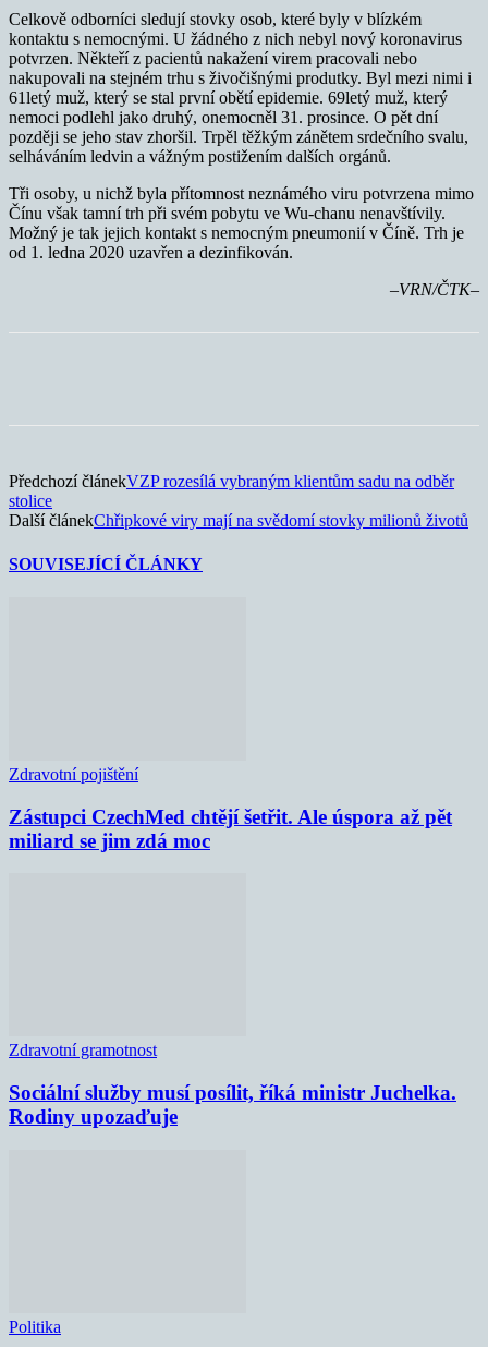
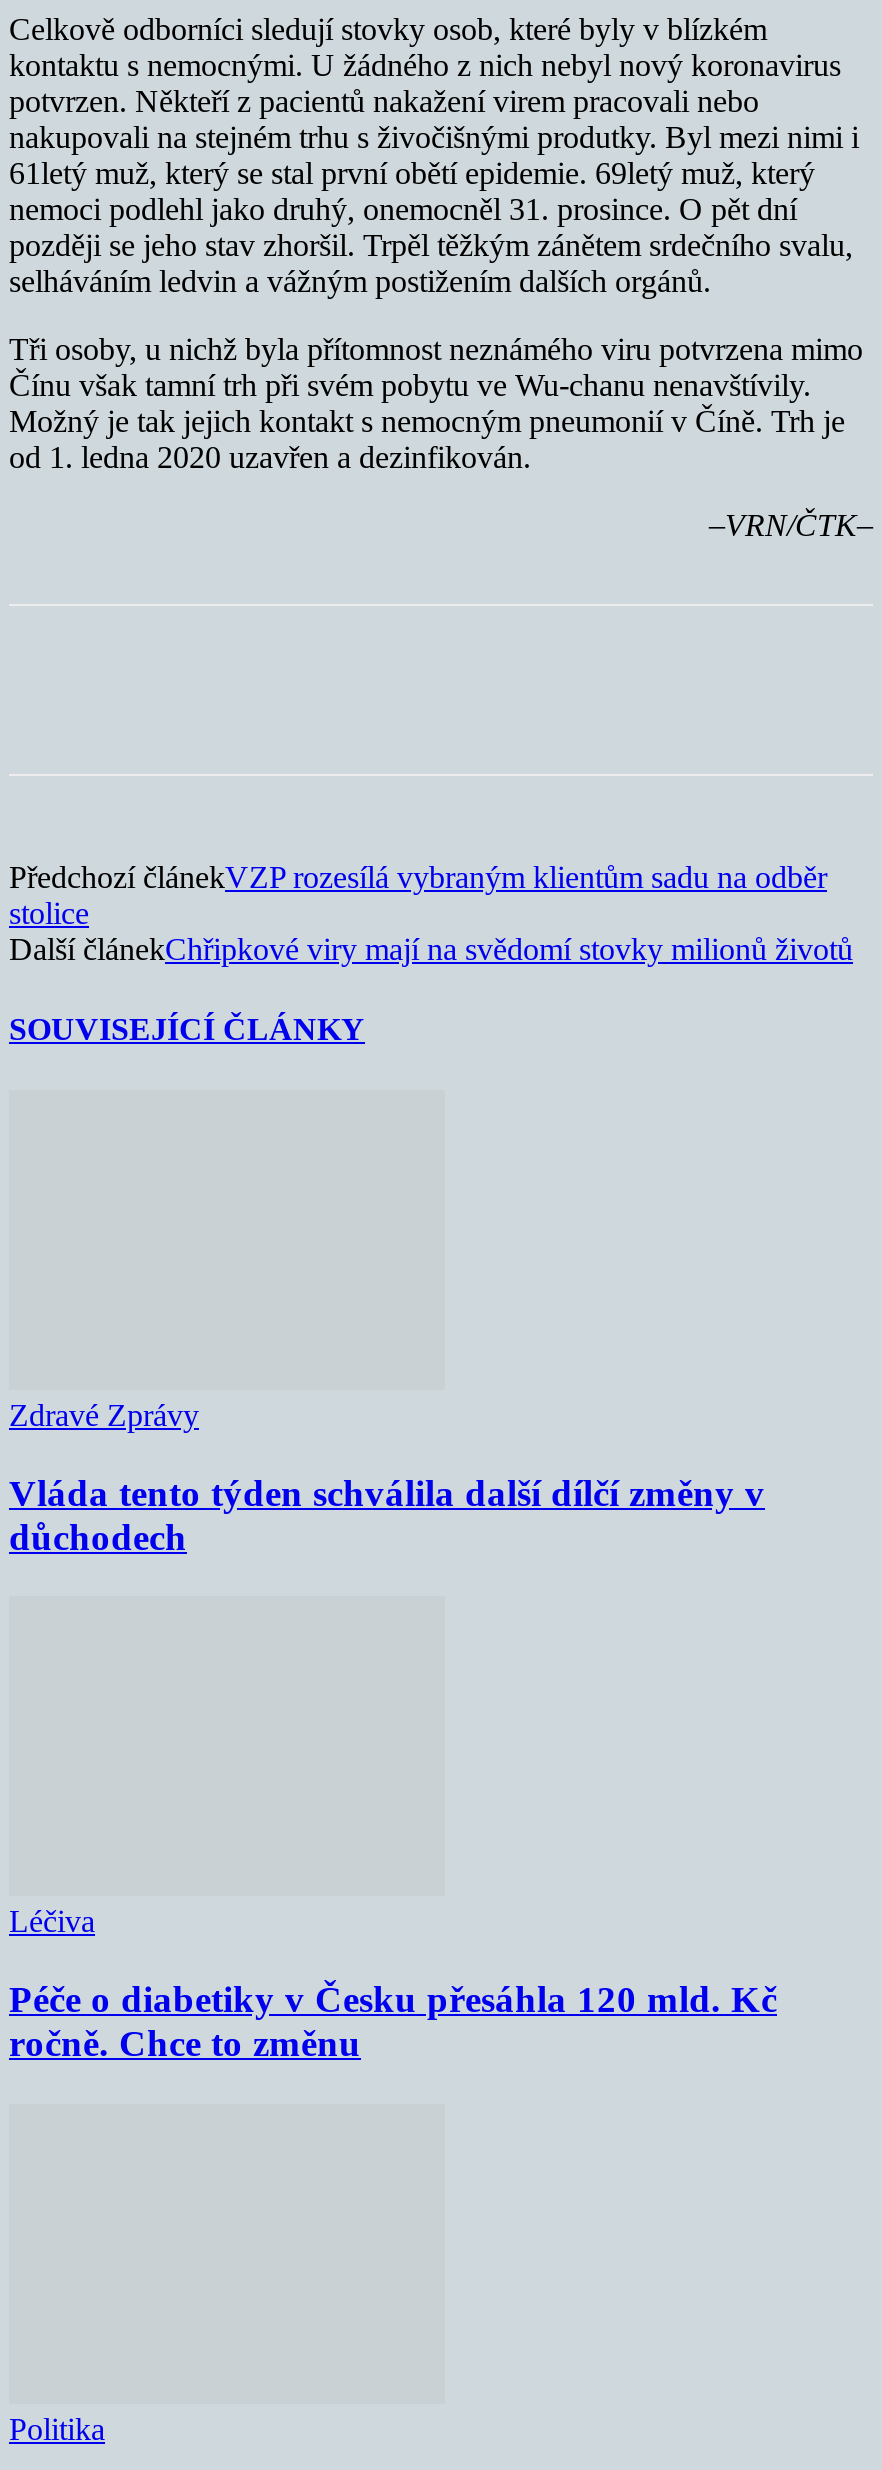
[9,765,138,783] Zdravotní pojištění -> [9,1398,199,1432] Zdravé Zprávy
[9,805,452,852] Zástupci CzechMed chtějí šetřit. Ale úspora až pět | miliard se jim zdá moc -> [9,1471,765,1557] Vláda tento týden schválila další dílčí změny v | důchodech
[9,1041,157,1060] Zdravotní gramotnost -> [9,1904,95,1938] Léčiva
[9,1081,456,1128] Sociální služby musí posílit, říká ministr Juchelka. | Rodiny upozaďuje -> [9,1978,777,2064] Péče o diabetiky v Česku přesáhla 120 mld. Kč | ročně. Chce to změnu

